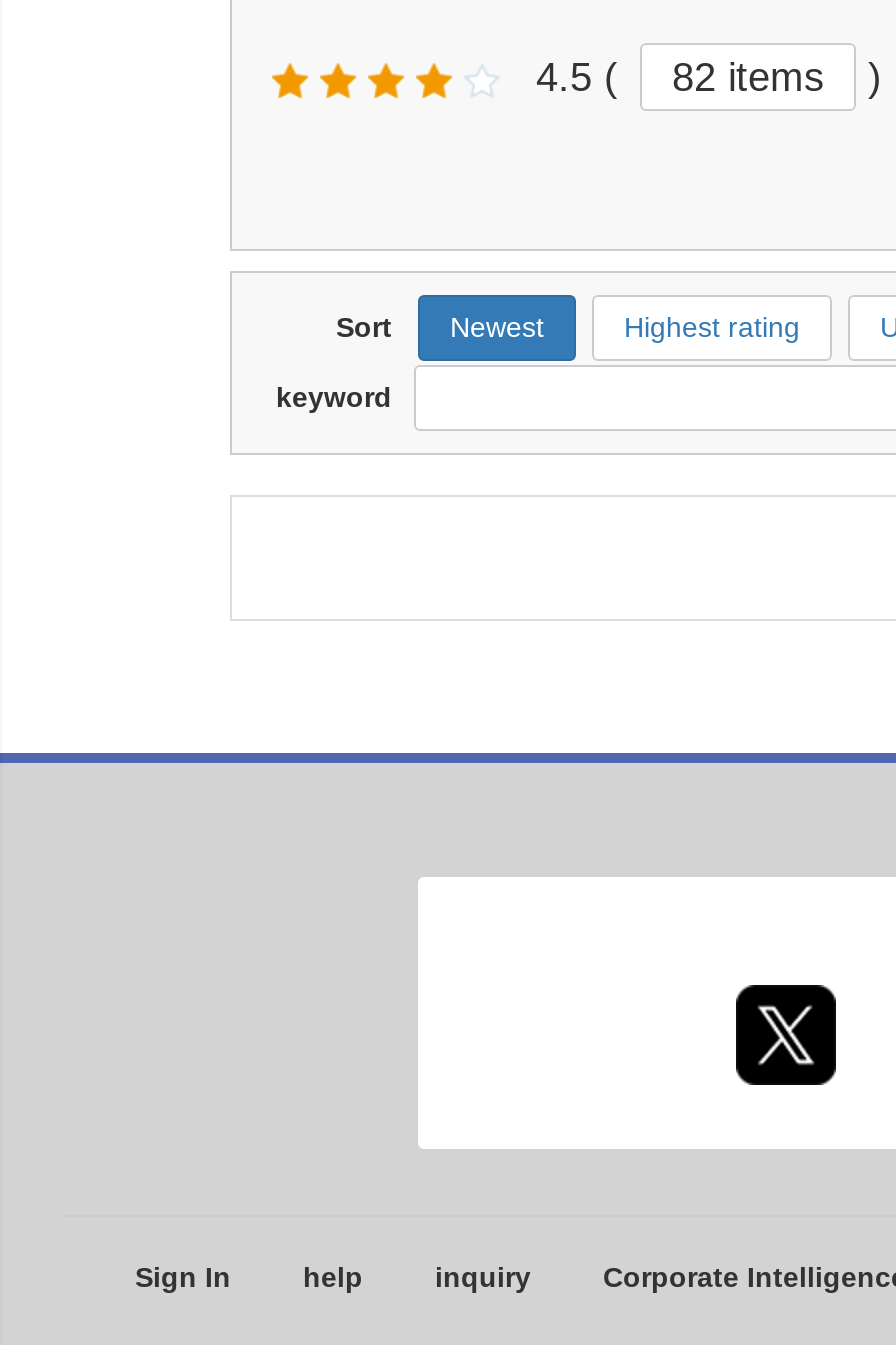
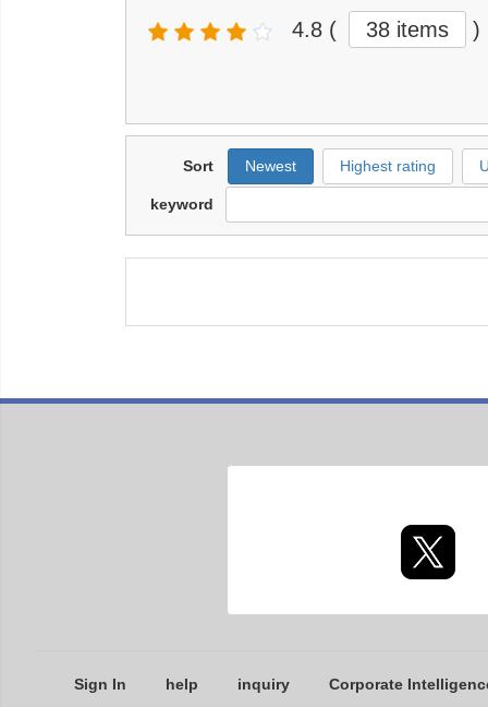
[524,55,630,99] 4.5 ( -> [285,17,343,41] 4.8 (
[672,55,824,99] 82 items -> [366,17,449,41] 38 items

